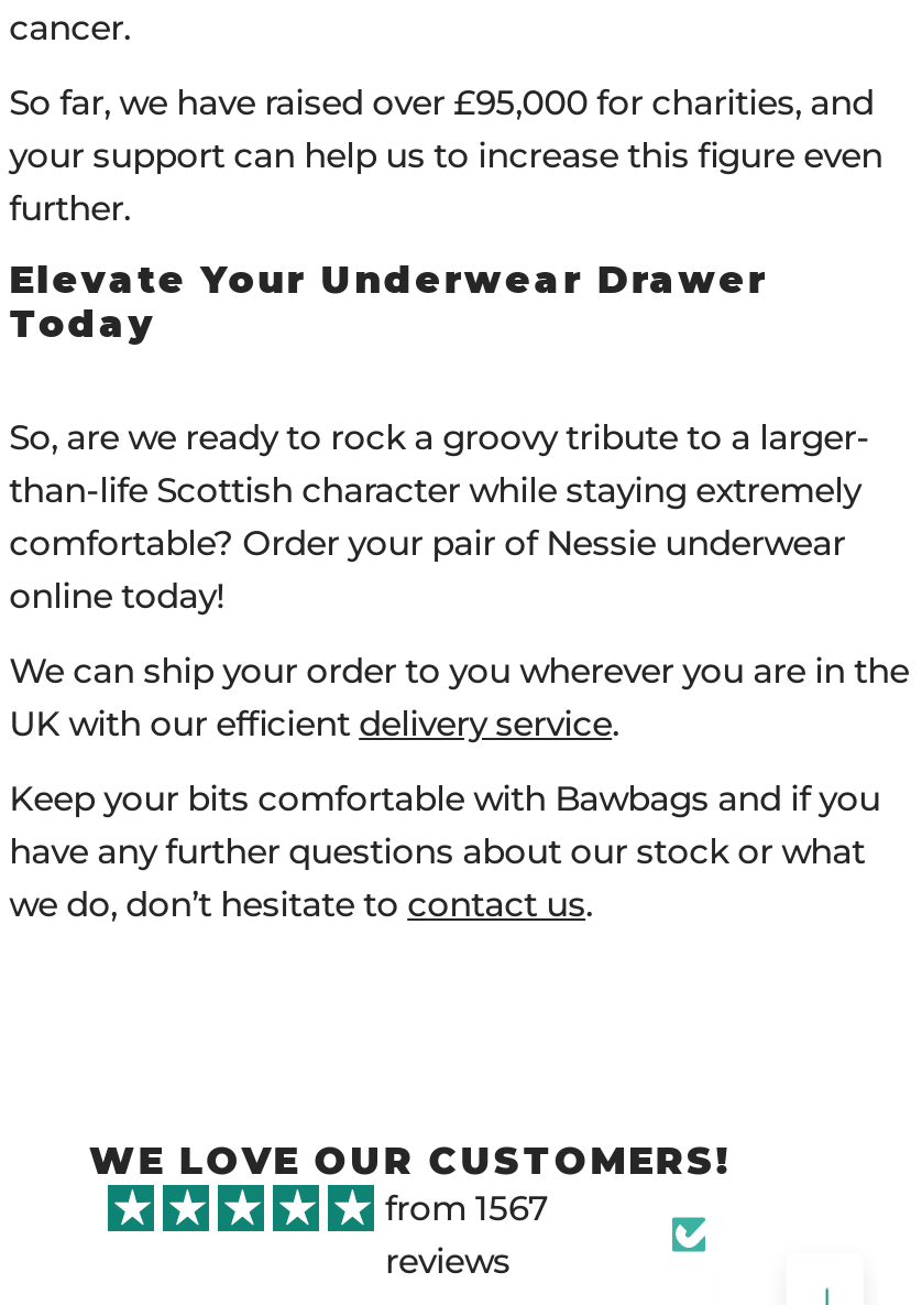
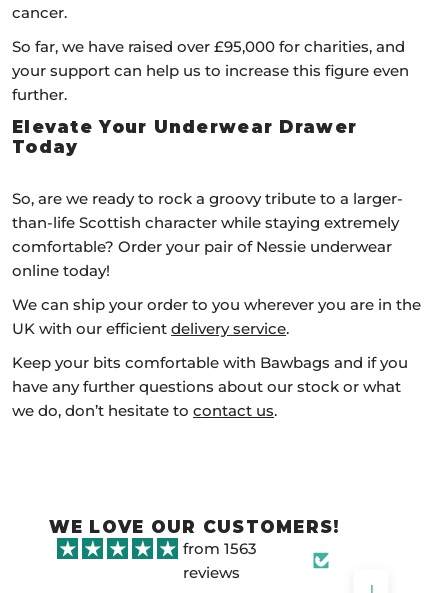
[385,1187,548,1228] from 1567 -> [183,539,257,558] from 1563

